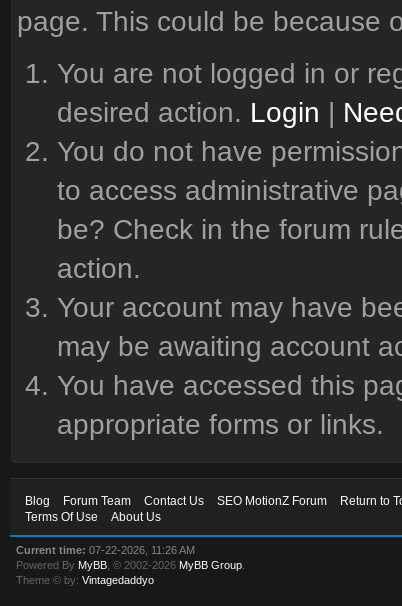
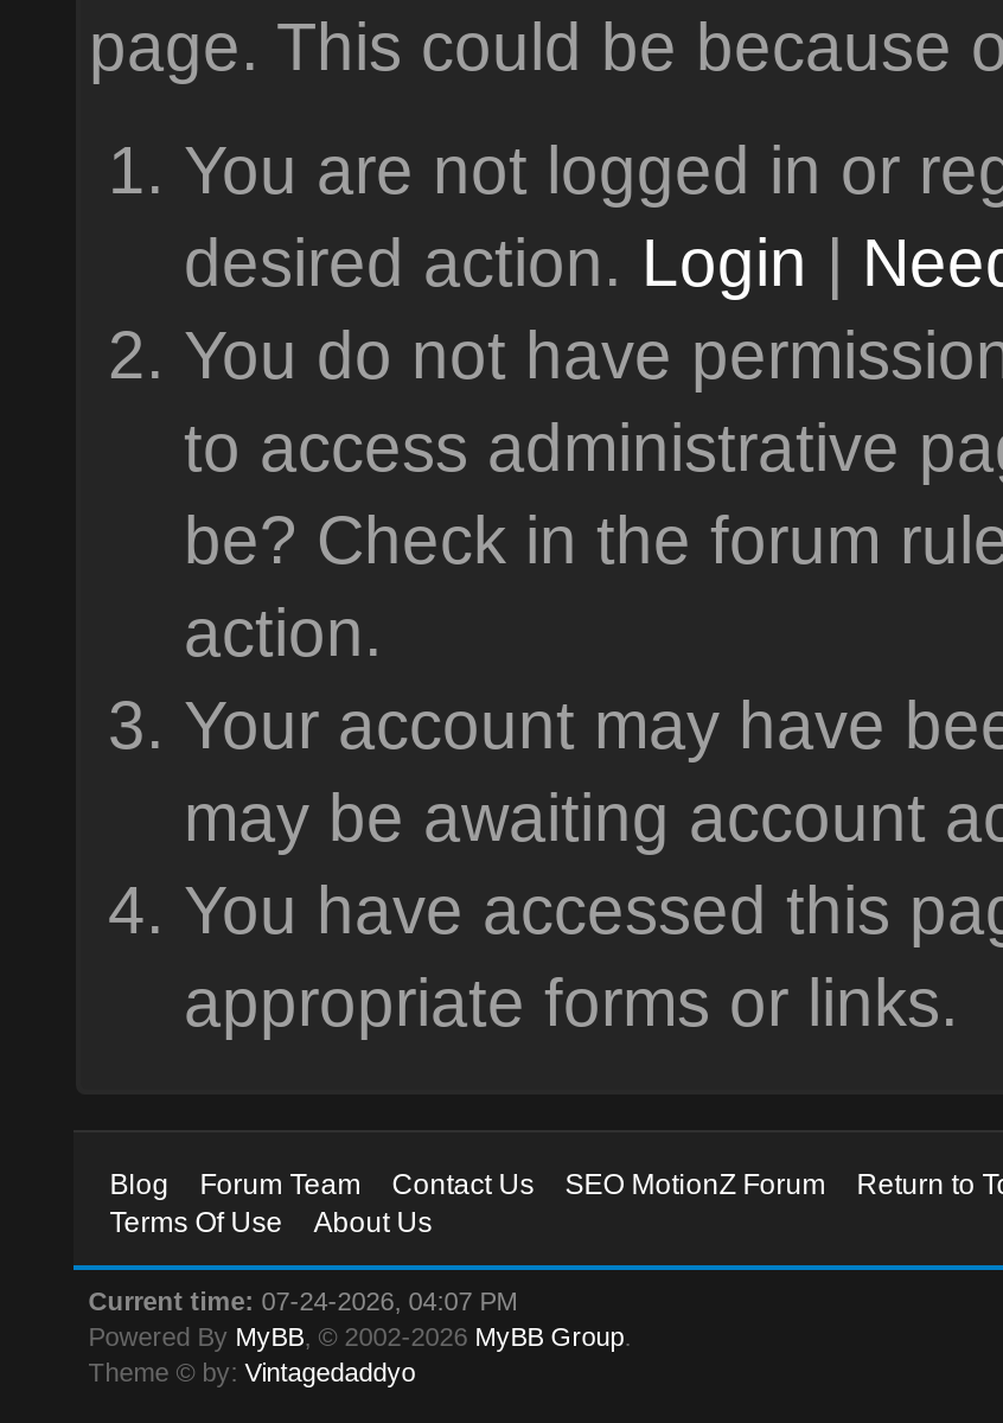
[16,544,195,556] Current time: 07-22-2026, 11:26 AM -> [88,1287,517,1315] Current time: 07-24-2026, 04:07 PM

